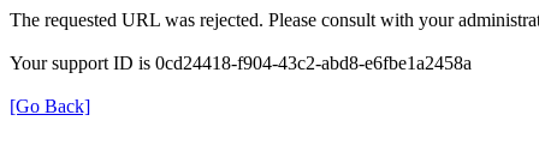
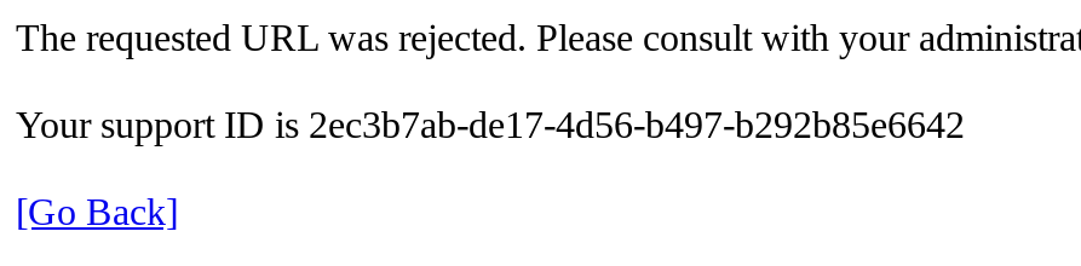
[10,53,472,73] Your support ID is 0cd24418-f904-43c2-abd8-e6fbe1a2458a -> [16,104,965,145] Your support ID is 2ec3b7ab-de17-4d56-b497-b292b85e6642

